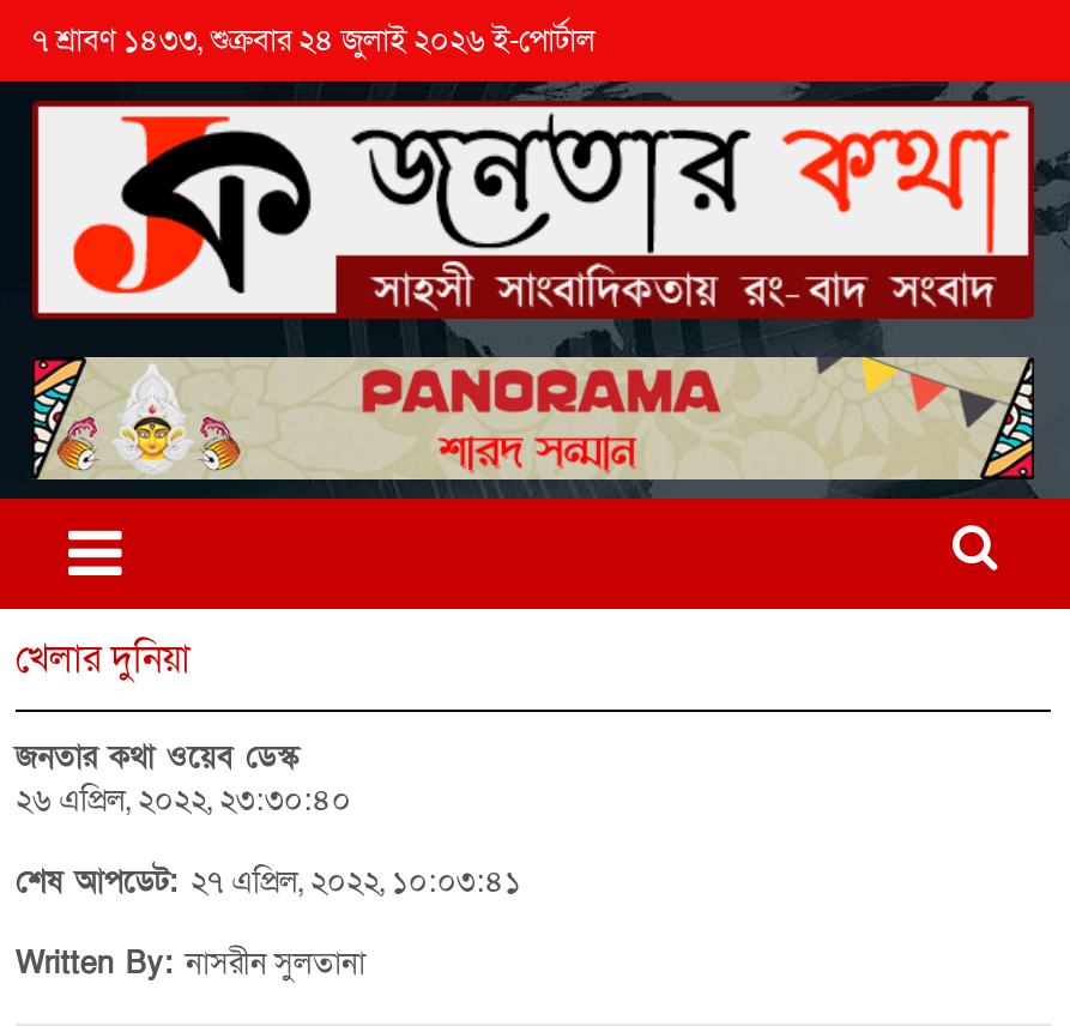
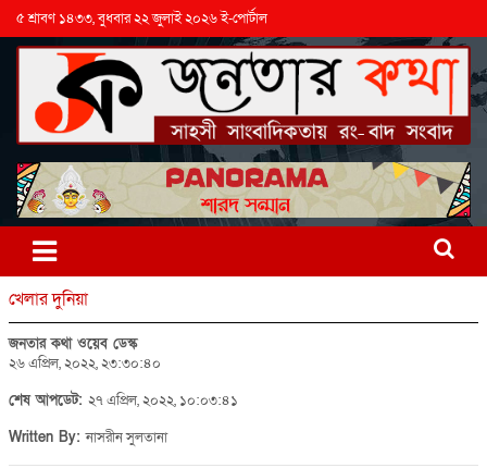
[32,19,596,62] ৭ শ্রাবণ ১৪৩৩, শুক্রবার ২৪ জুলাই ২০২৬ ই-পোর্টাল -> [16,9,267,28] ৫ শ্রাবণ ১৪৩৩, বুধবার ২২ জুলাই ২০২৬ ই-পোর্টাল

